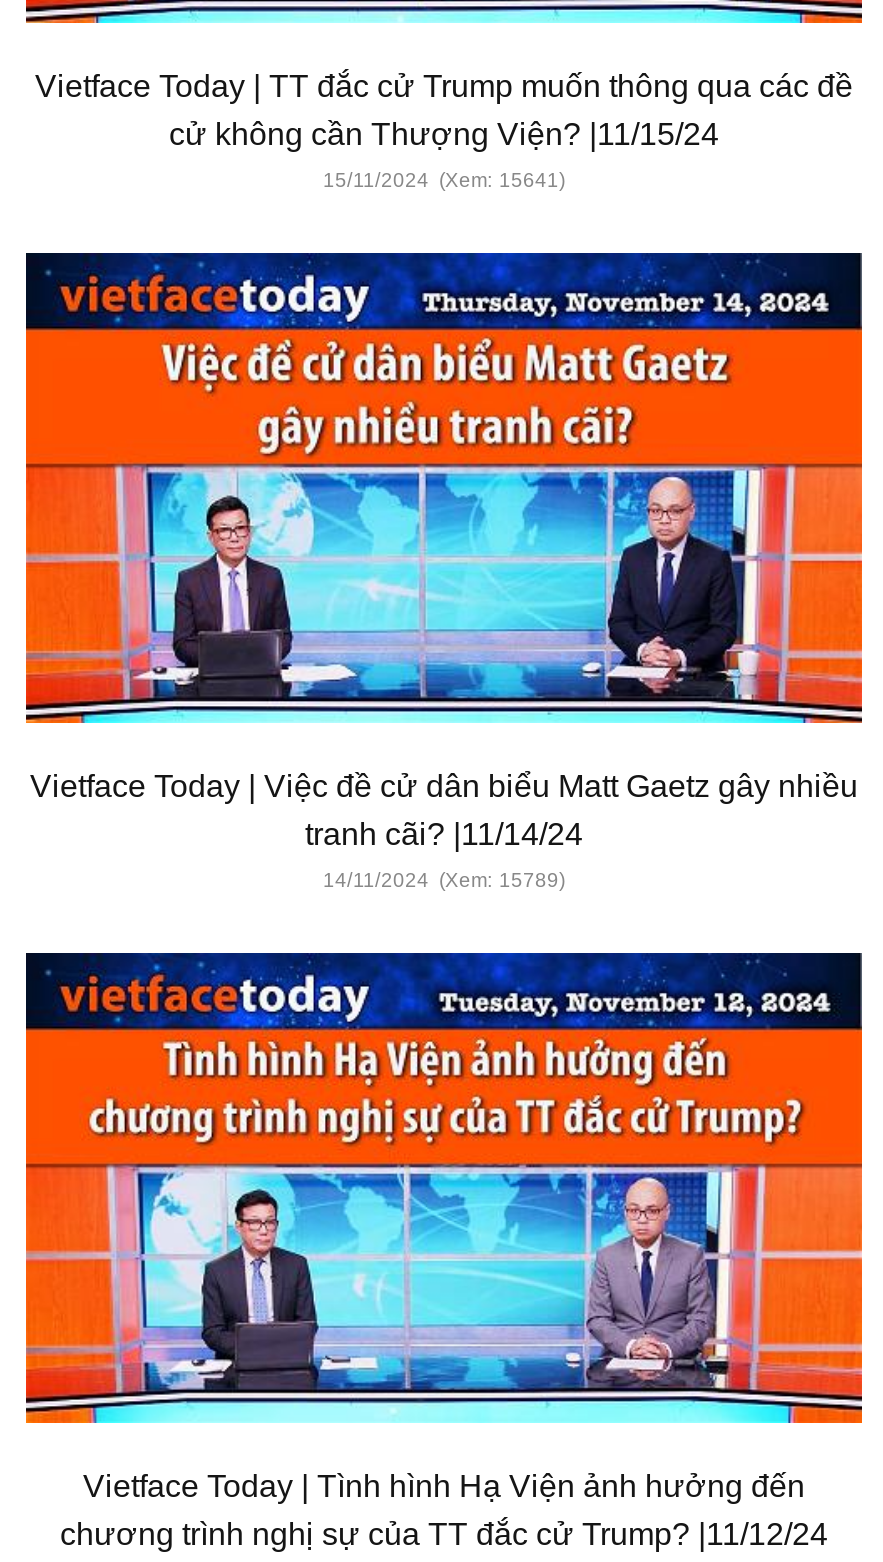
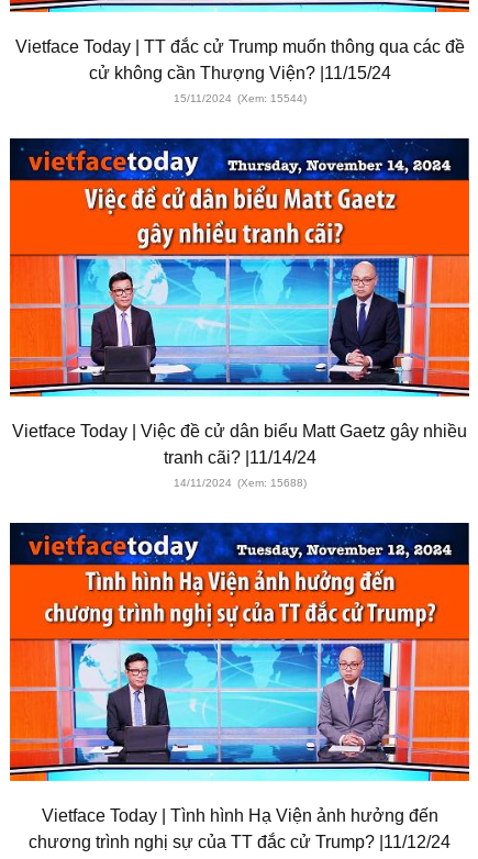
[323,168,565,190] 15/11/2024 (Xem: 15641) -> [173,92,306,104] 15/11/2024 (Xem: 15544)
[323,868,565,890] 14/11/2024 (Xem: 15789) -> [173,477,306,489] 14/11/2024 (Xem: 15688)

